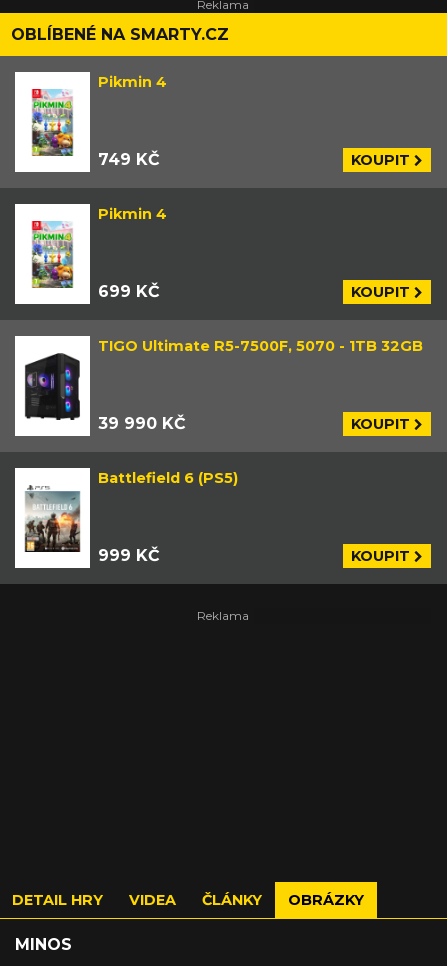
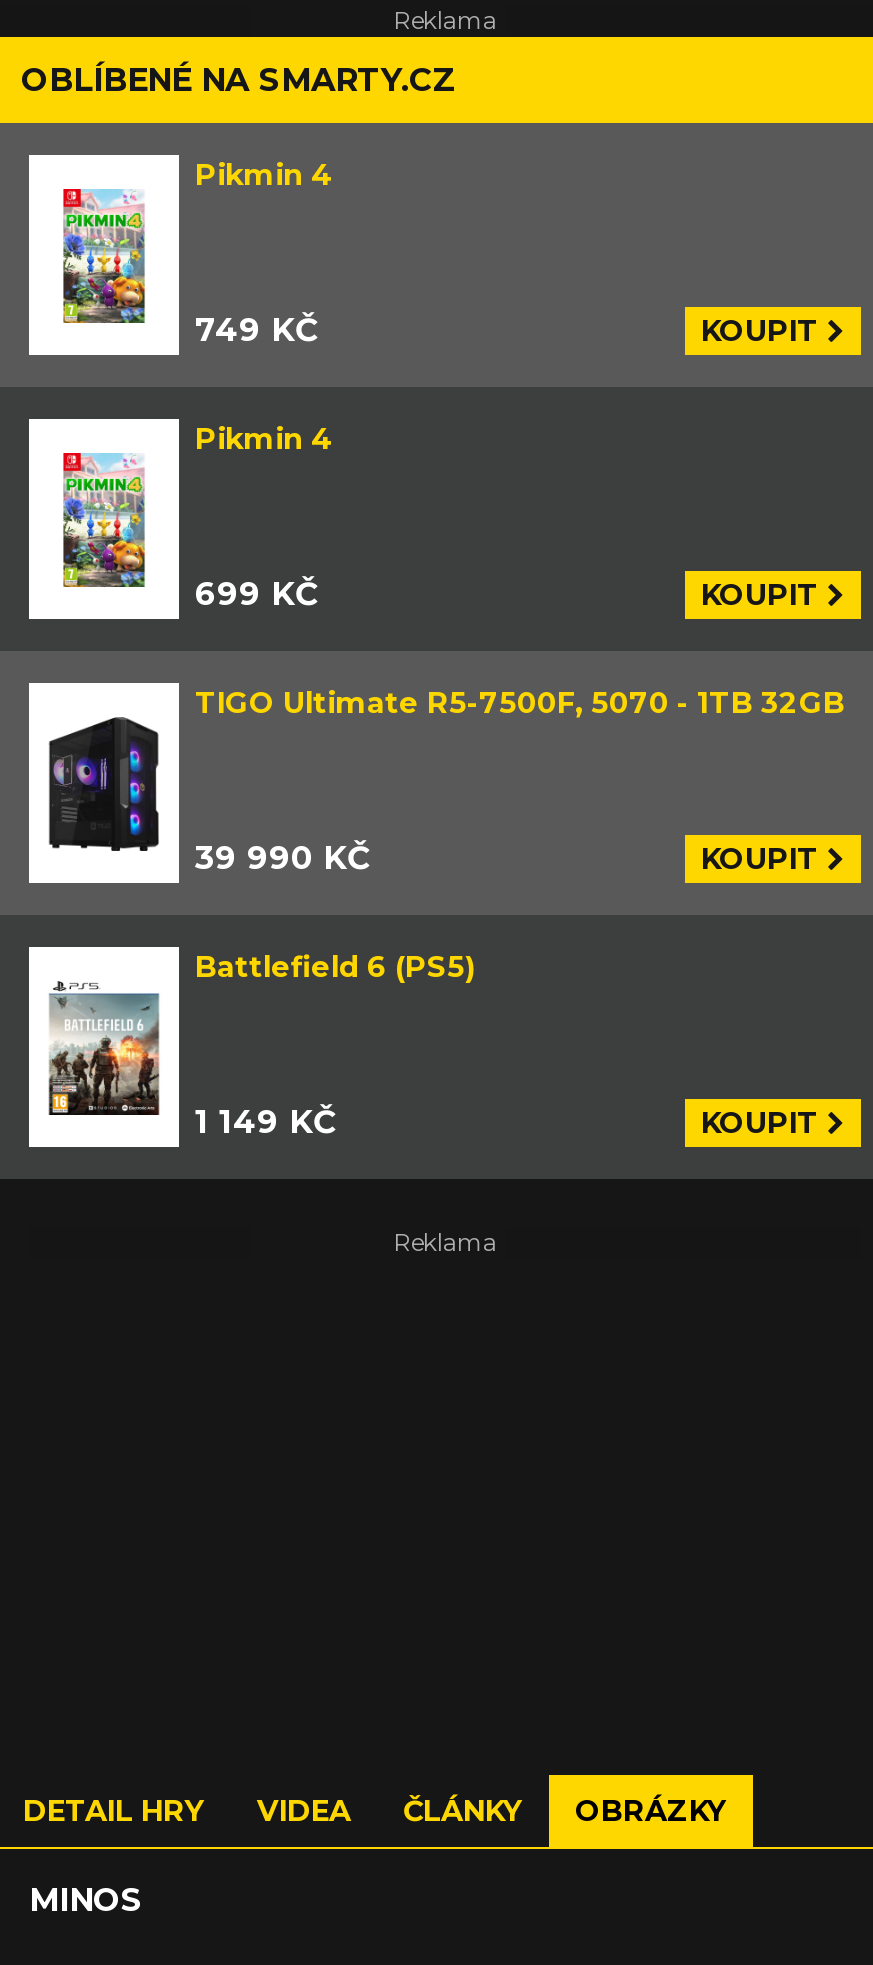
[98,546,160,565] 999 KČ -> [195,1103,337,1141] 1 149 KČ

